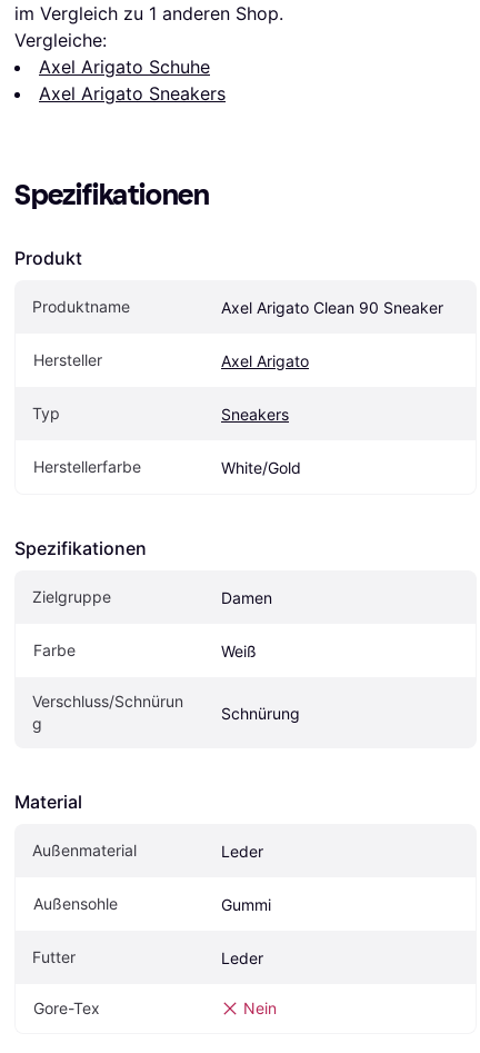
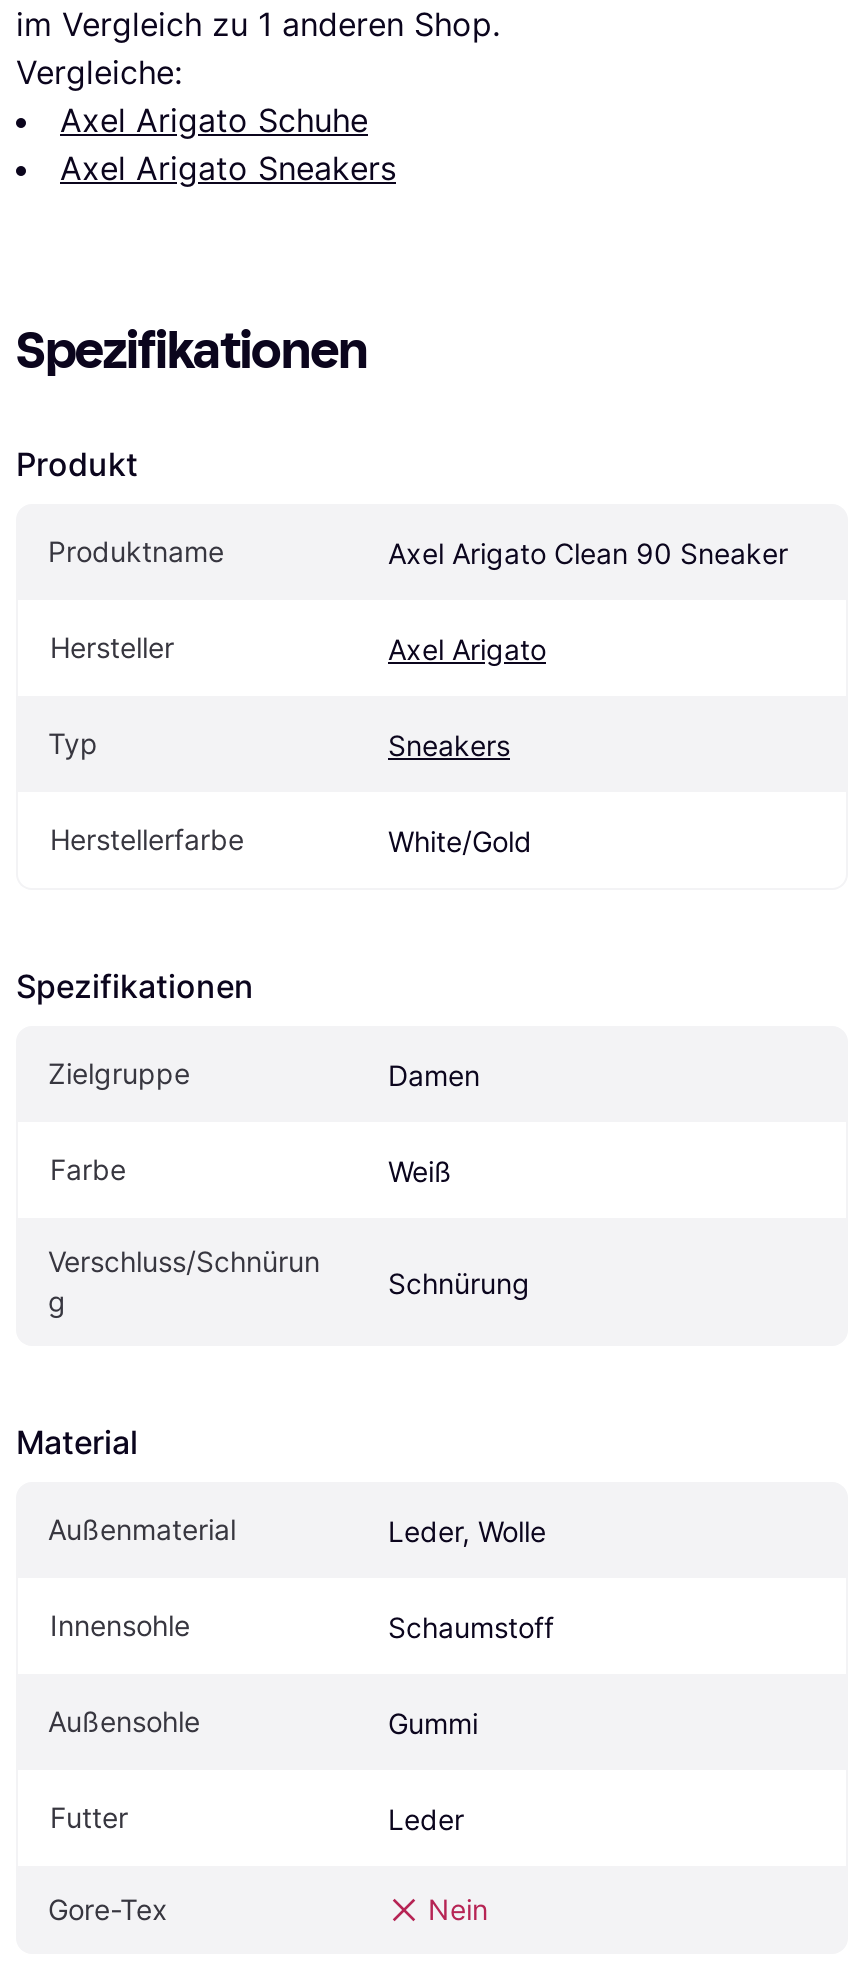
[221,842,263,861] Leder -> [50,1514,554,1644] Leder, Wolle | Innensohle | Schaumstoff

